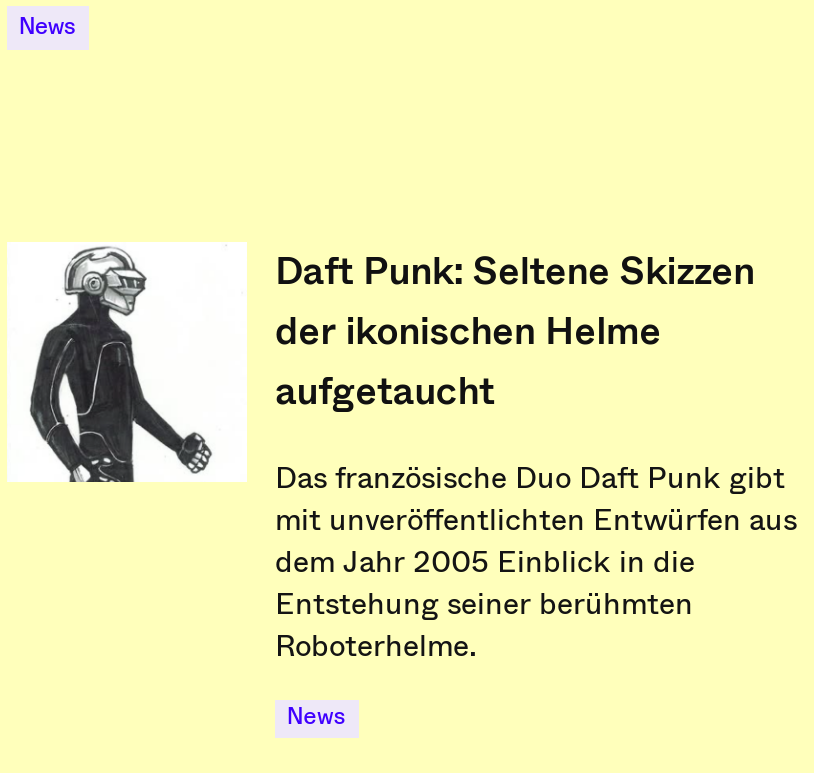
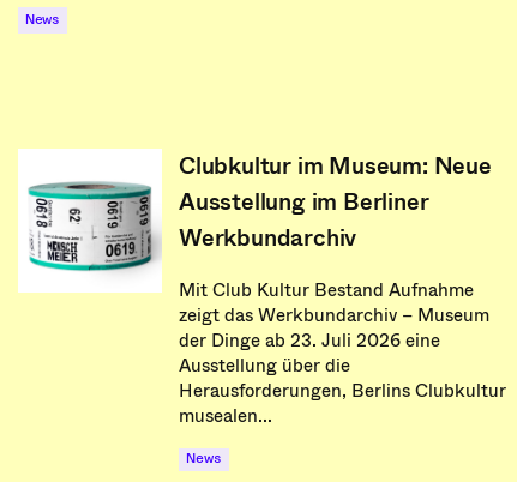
[29,243,755,484] [image] | Daft Punk: Seltene Skizzen | der ikonischen Helme | aufgetaucht -> [26,149,492,294] [image] | Clubkultur im Museum: Neue | Ausstellung im Berliner | Werkbundarchiv
[275,455,797,667] Das französische Duo Daft Punk gibt | mit unveröffentlichten Entwürfen aus | dem Jahr 2005 Einblick in die | Entstehung seiner berühmten | Roboterhelme. -> [179,276,506,429] Mit Club Kultur Bestand Aufnahme | zeigt das Werkbundarchiv – Museum | der Dinge ab 23. Juli 2026 eine | Ausstellung über die | Herausforderungen, Berlins Clubkultur | musealen...

